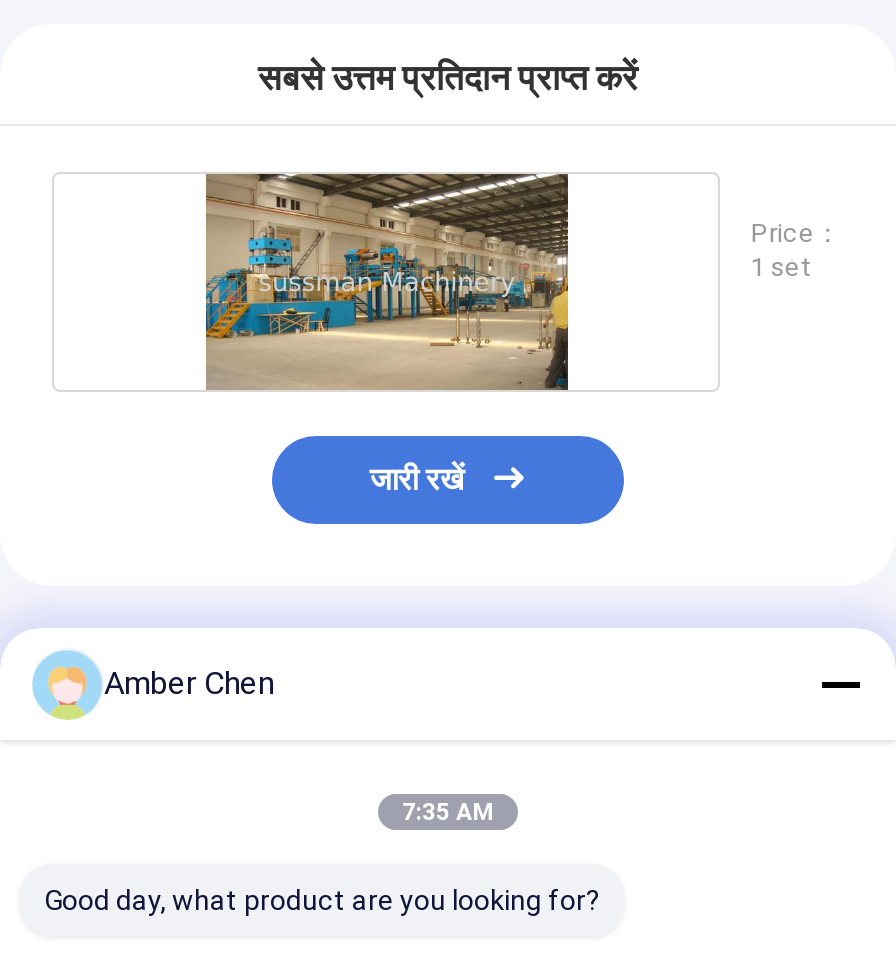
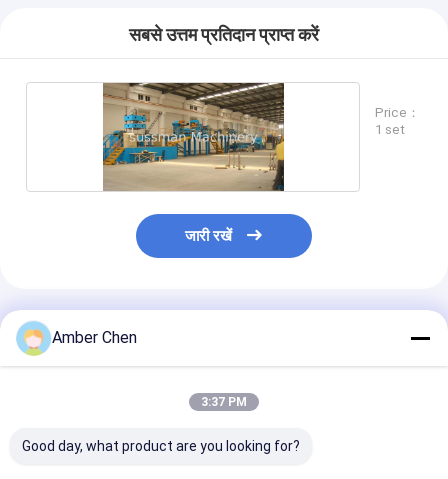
[402,798,494,826] 7:35 AM -> [201,395,247,409] 3:37 PM

